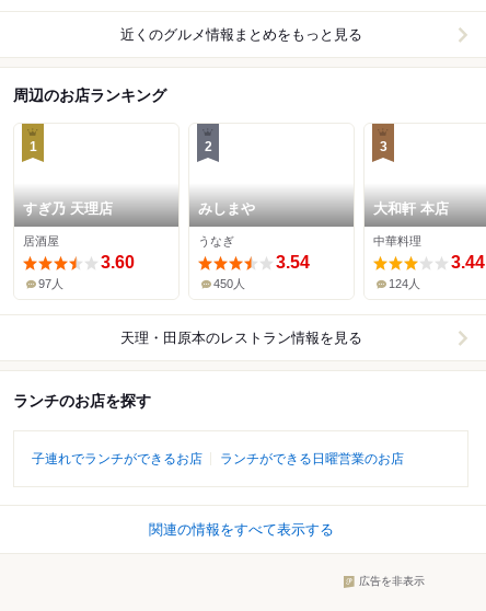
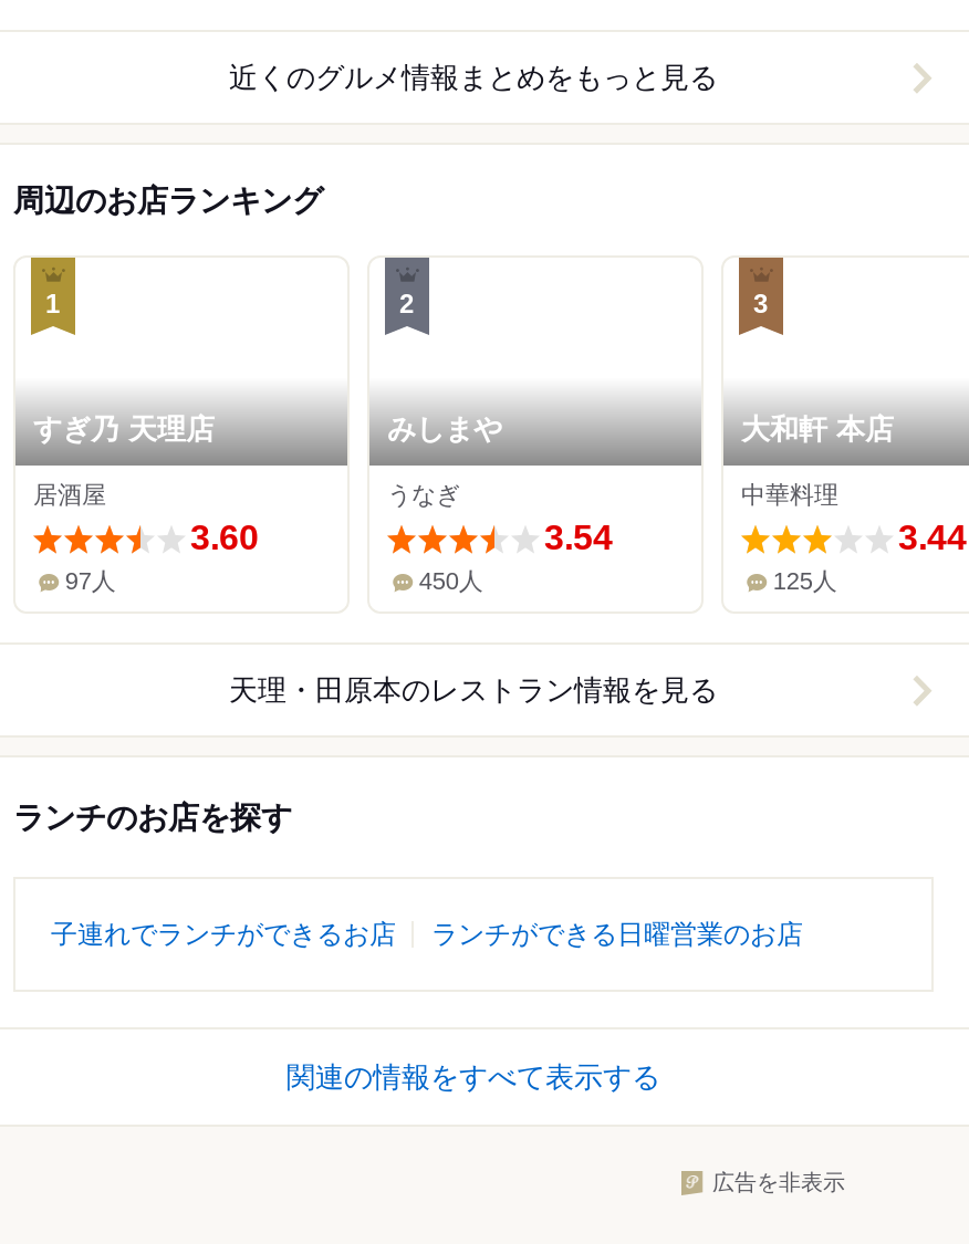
[389,277,421,290] 124人 -> [773,568,837,594] 125人

